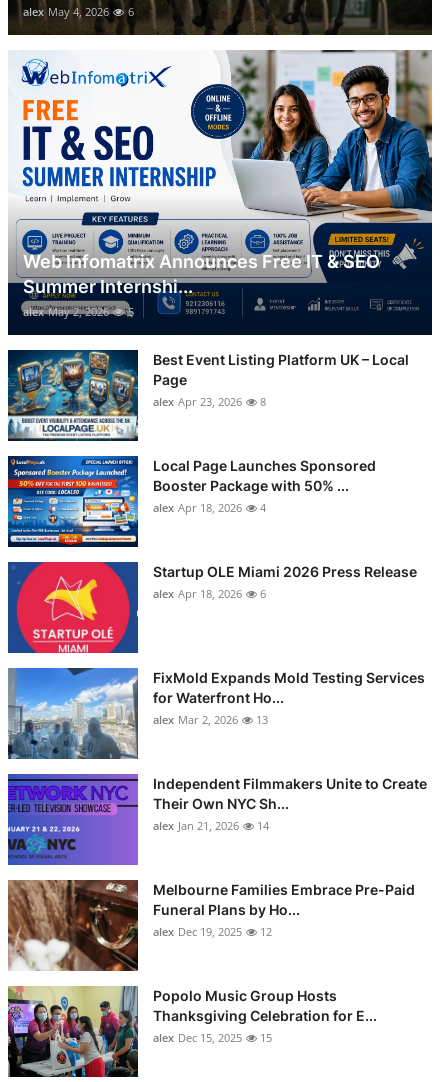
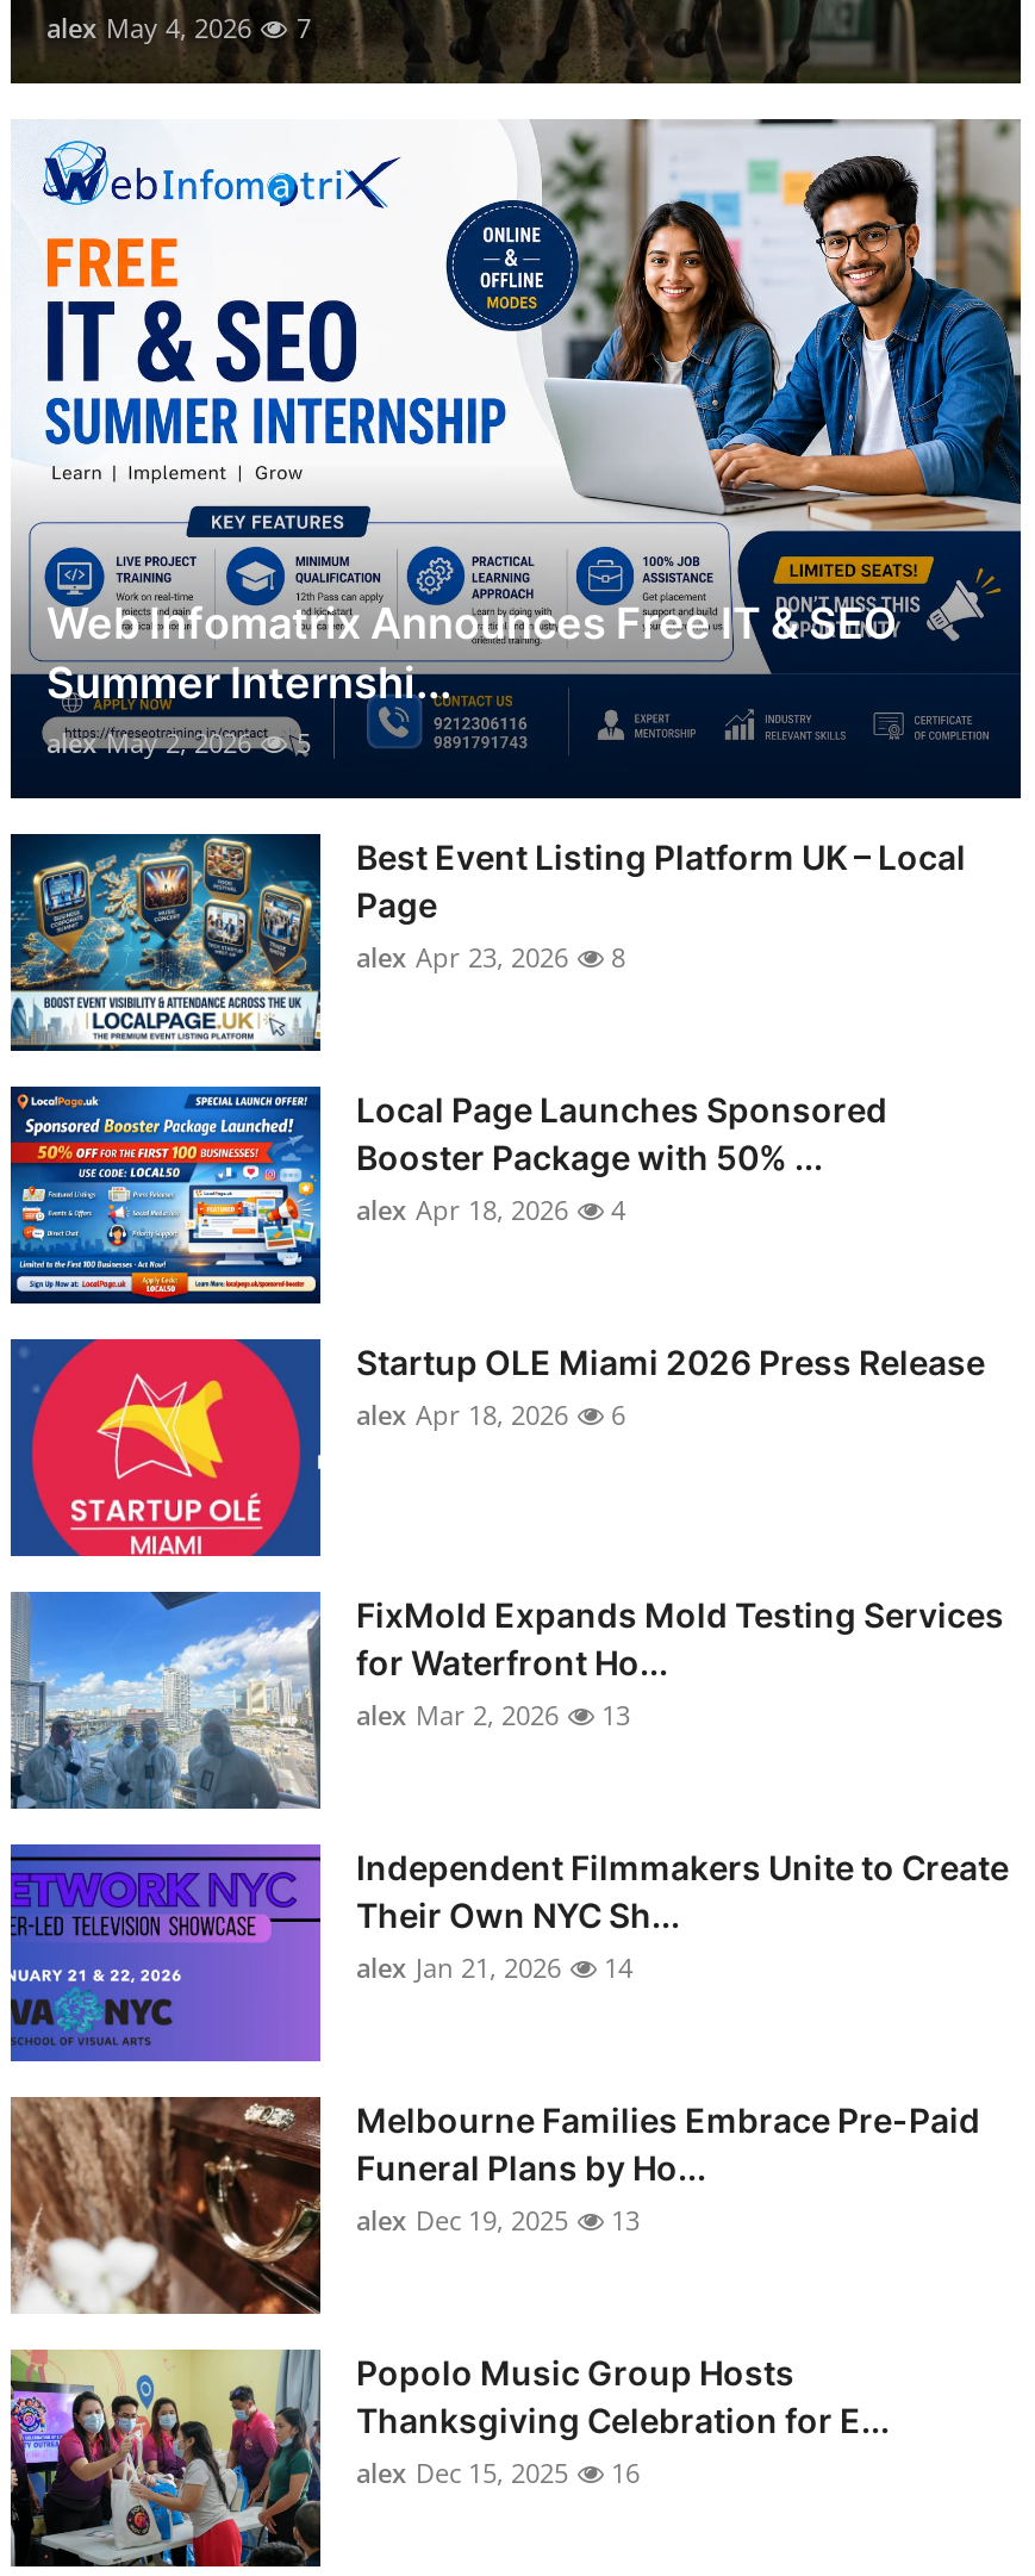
[23,4,134,19] alex May 4, 2026 6 -> [46,10,311,45] alex May 4, 2026 7
[153,924,272,939] alex Dec 19, 2025 12 -> [356,2202,640,2238] alex Dec 19, 2025 13
[153,1030,272,1045] alex Dec 15, 2025 15 -> [356,2454,640,2490] alex Dec 15, 2025 16

